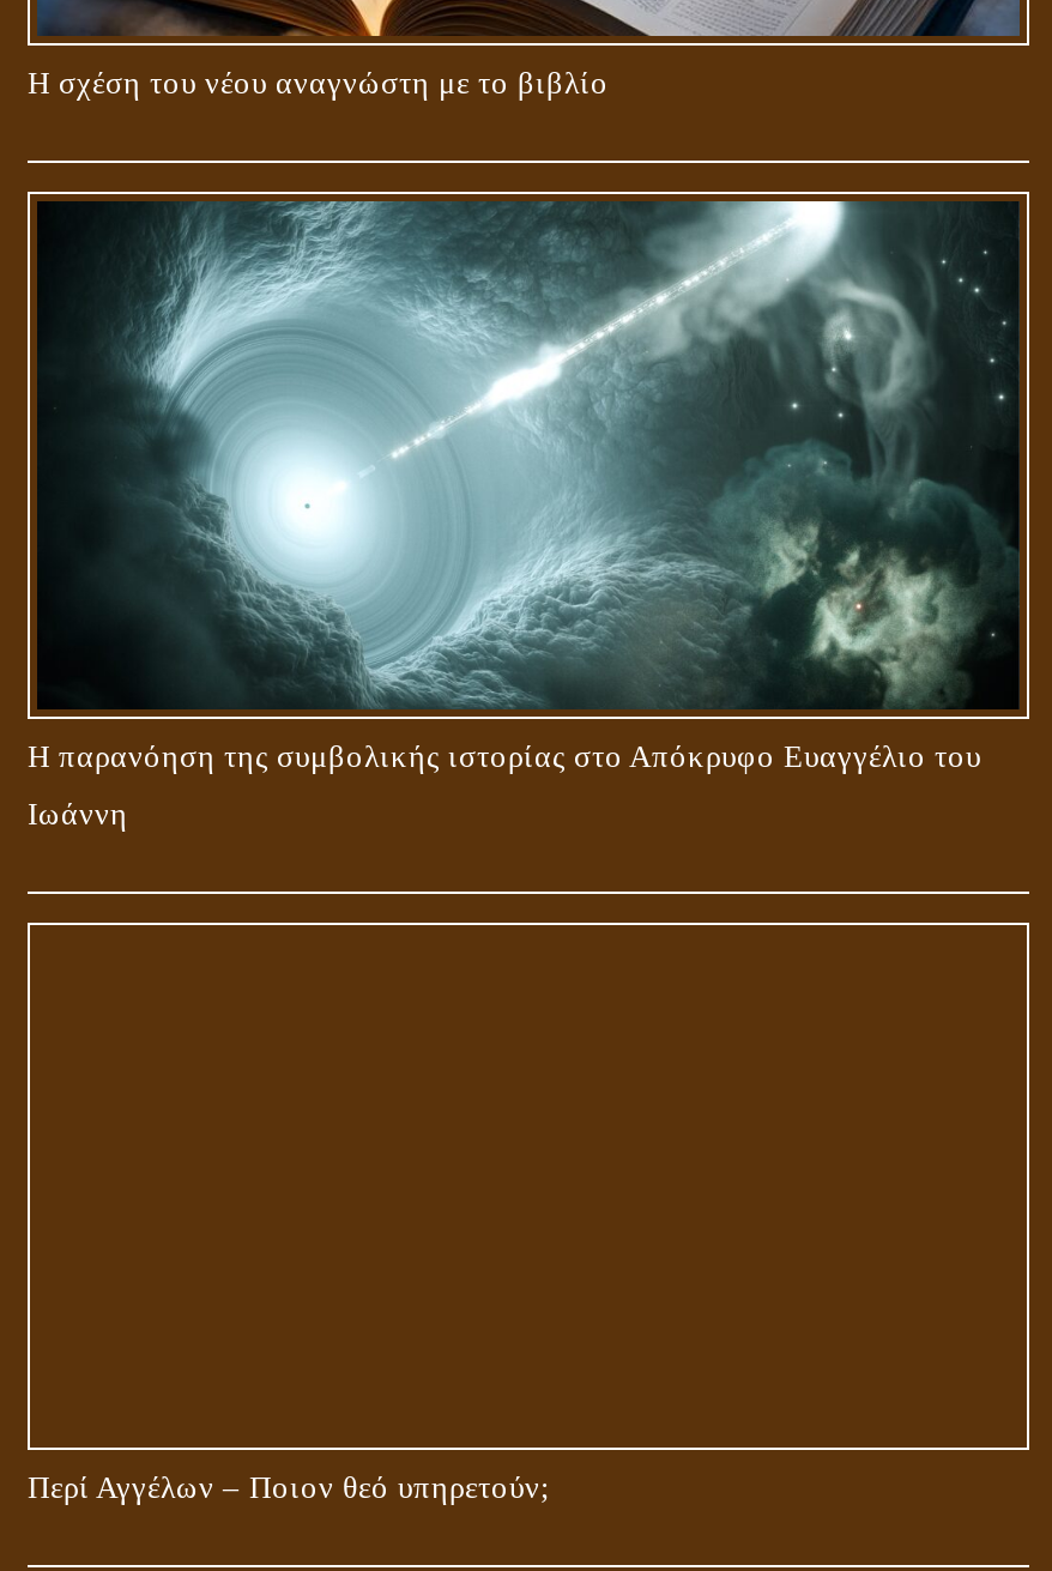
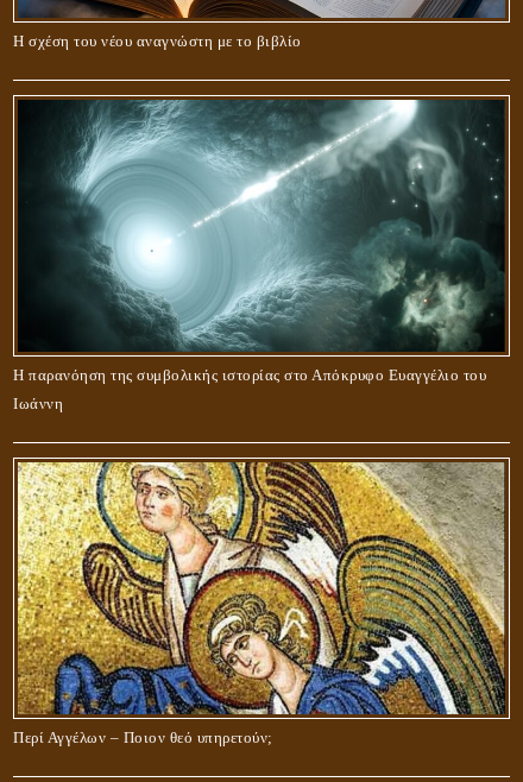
none -> [17,461,505,715] [image]

